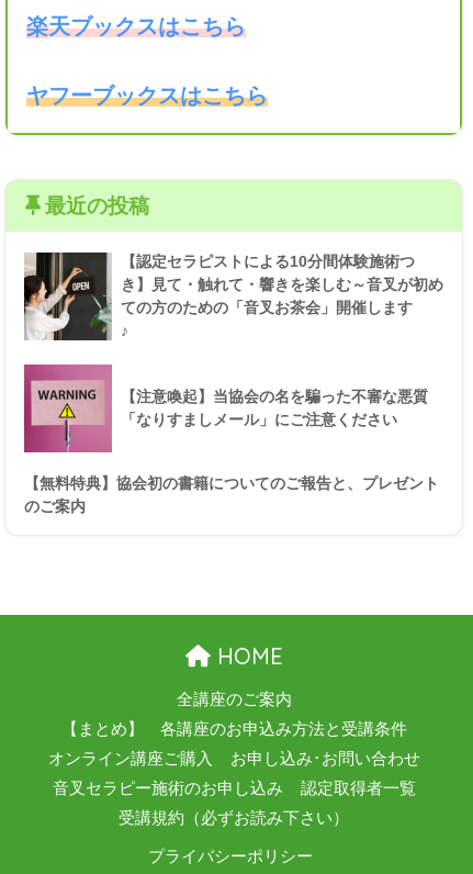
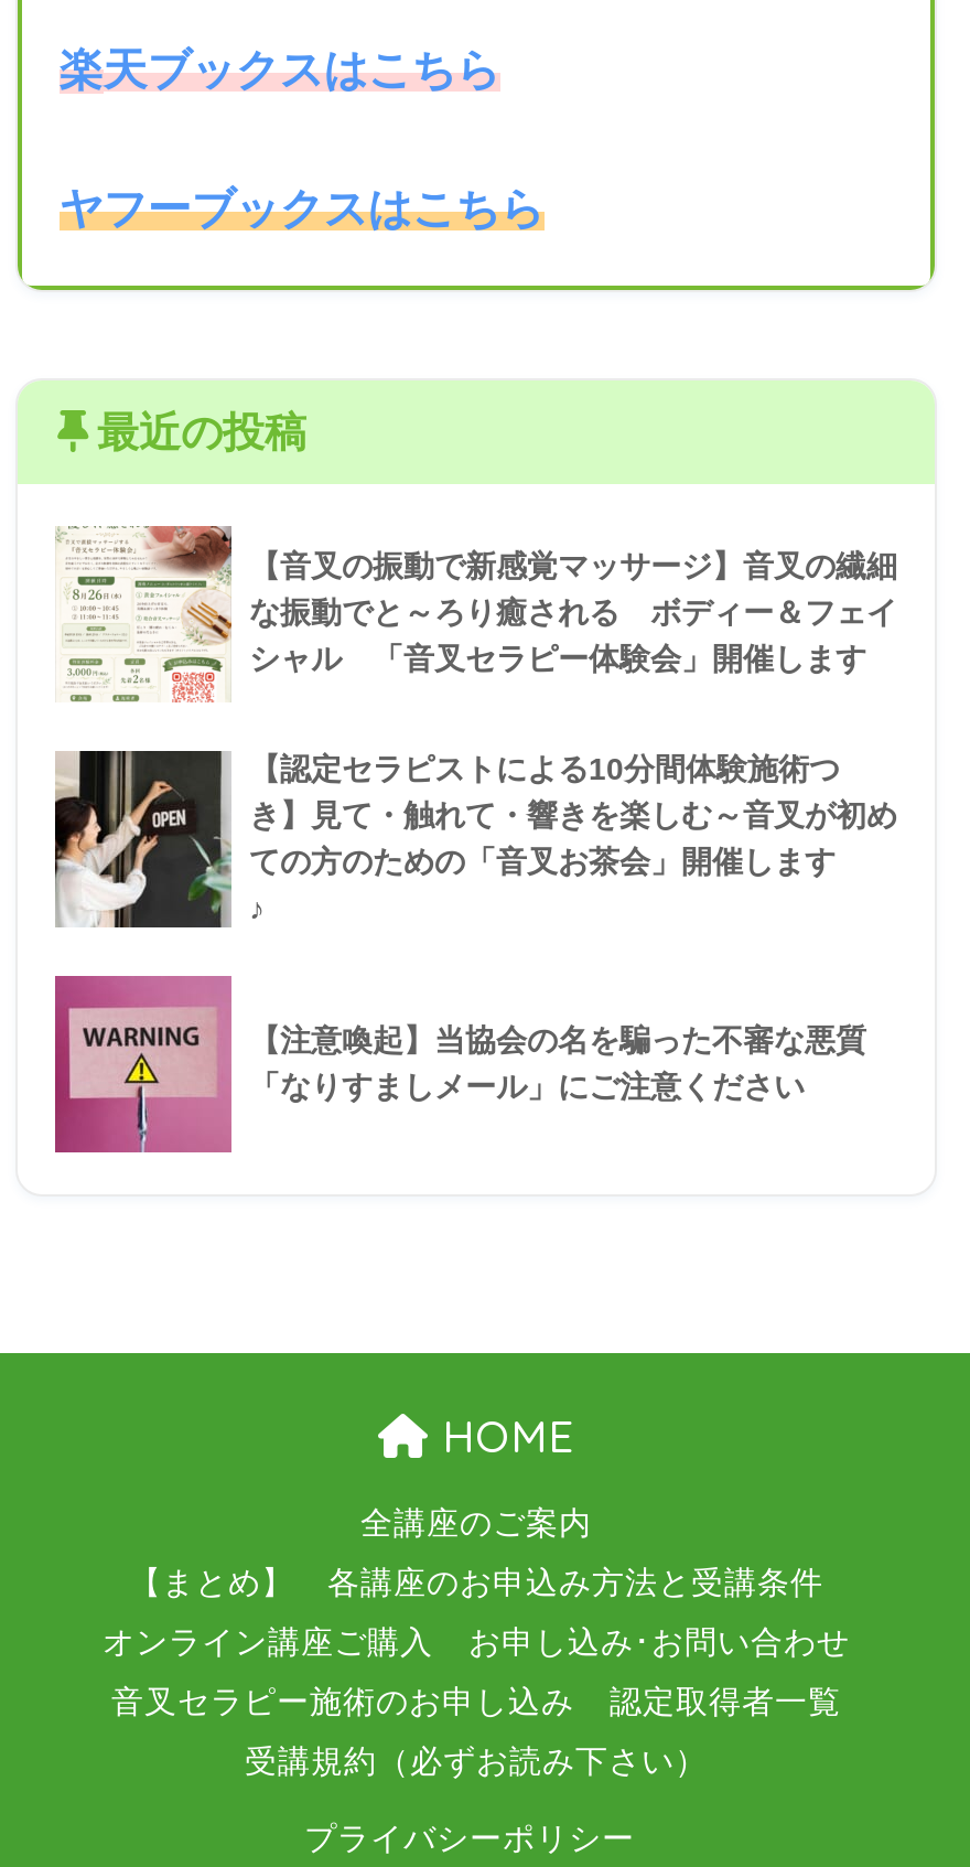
none -> [55,525,897,704] [image] | 【音叉の振動で新感覚マッサージ】音叉の繊細 | な振動でと～ろり癒される ボディー＆フェイ | シャル 「音叉セラピー体験会」開催します
moved [22,251,443,429] -> [51,748,897,1104]: [image] | 【認定セラピストによる10分間体験施術つ | き】見て・触れて・響きを楽しむ～音叉が初め | ての方のための「音叉お茶会」開催します | 【注意喚起】当協会の名を騙った不審な悪質 | 「なりすましメール」にご注意ください
[24,475,439,515] 【無料特典】協会初の書籍についてのご報告と、プレゼント | のご案内 -> none

